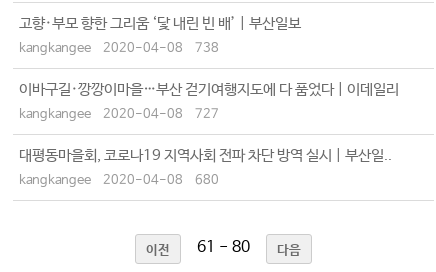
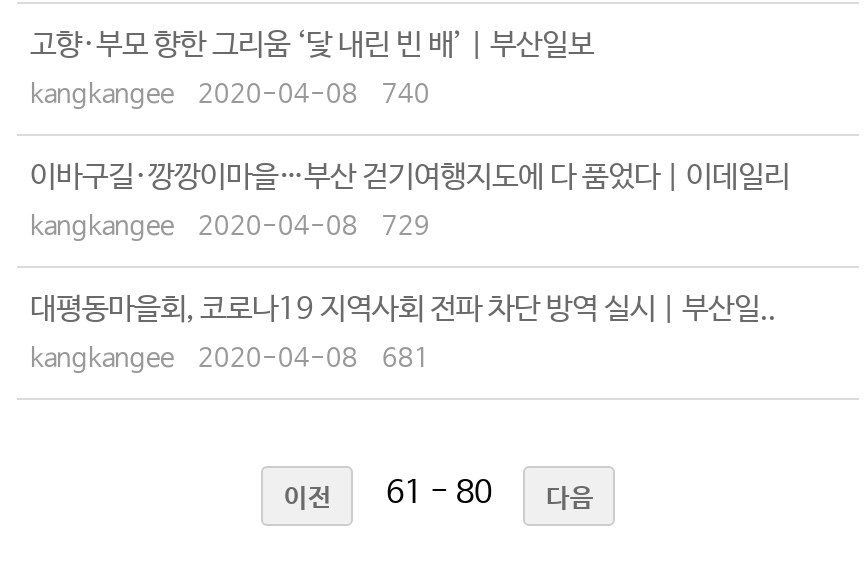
[19,41,219,56] kangkangee 2020-04-08 738 -> [30,80,430,110] kangkangee 2020-04-08 740
[19,107,219,122] kangkangee 2020-04-08 727 -> [30,212,430,242] kangkangee 2020-04-08 729
[19,173,219,188] kangkangee 2020-04-08 680 -> [30,344,430,374] kangkangee 2020-04-08 681

